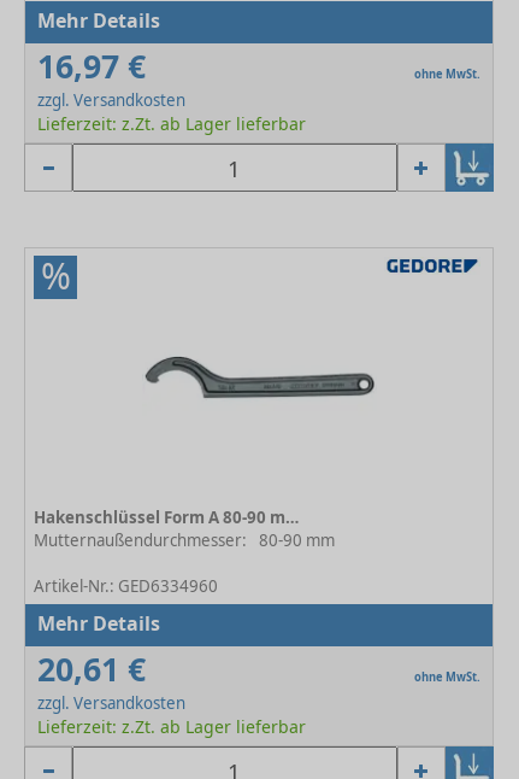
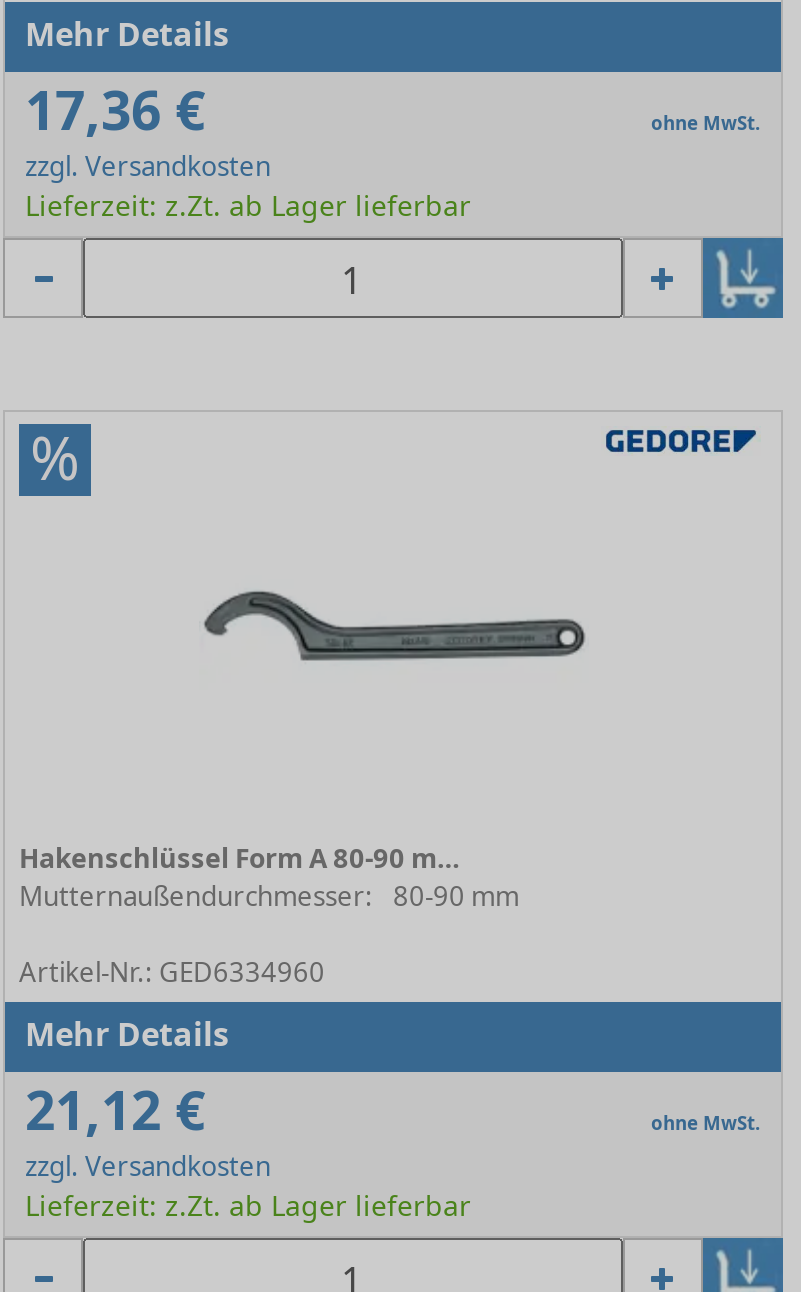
[37,45,146,88] 16,97 € -> [25,74,205,146] 17,36 €
[37,648,146,691] 20,61 € -> [25,1074,205,1146] 21,12 €

